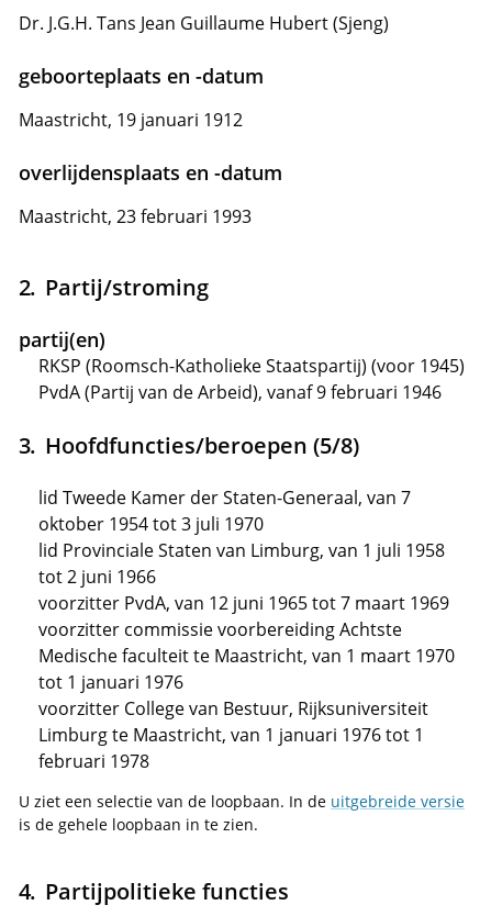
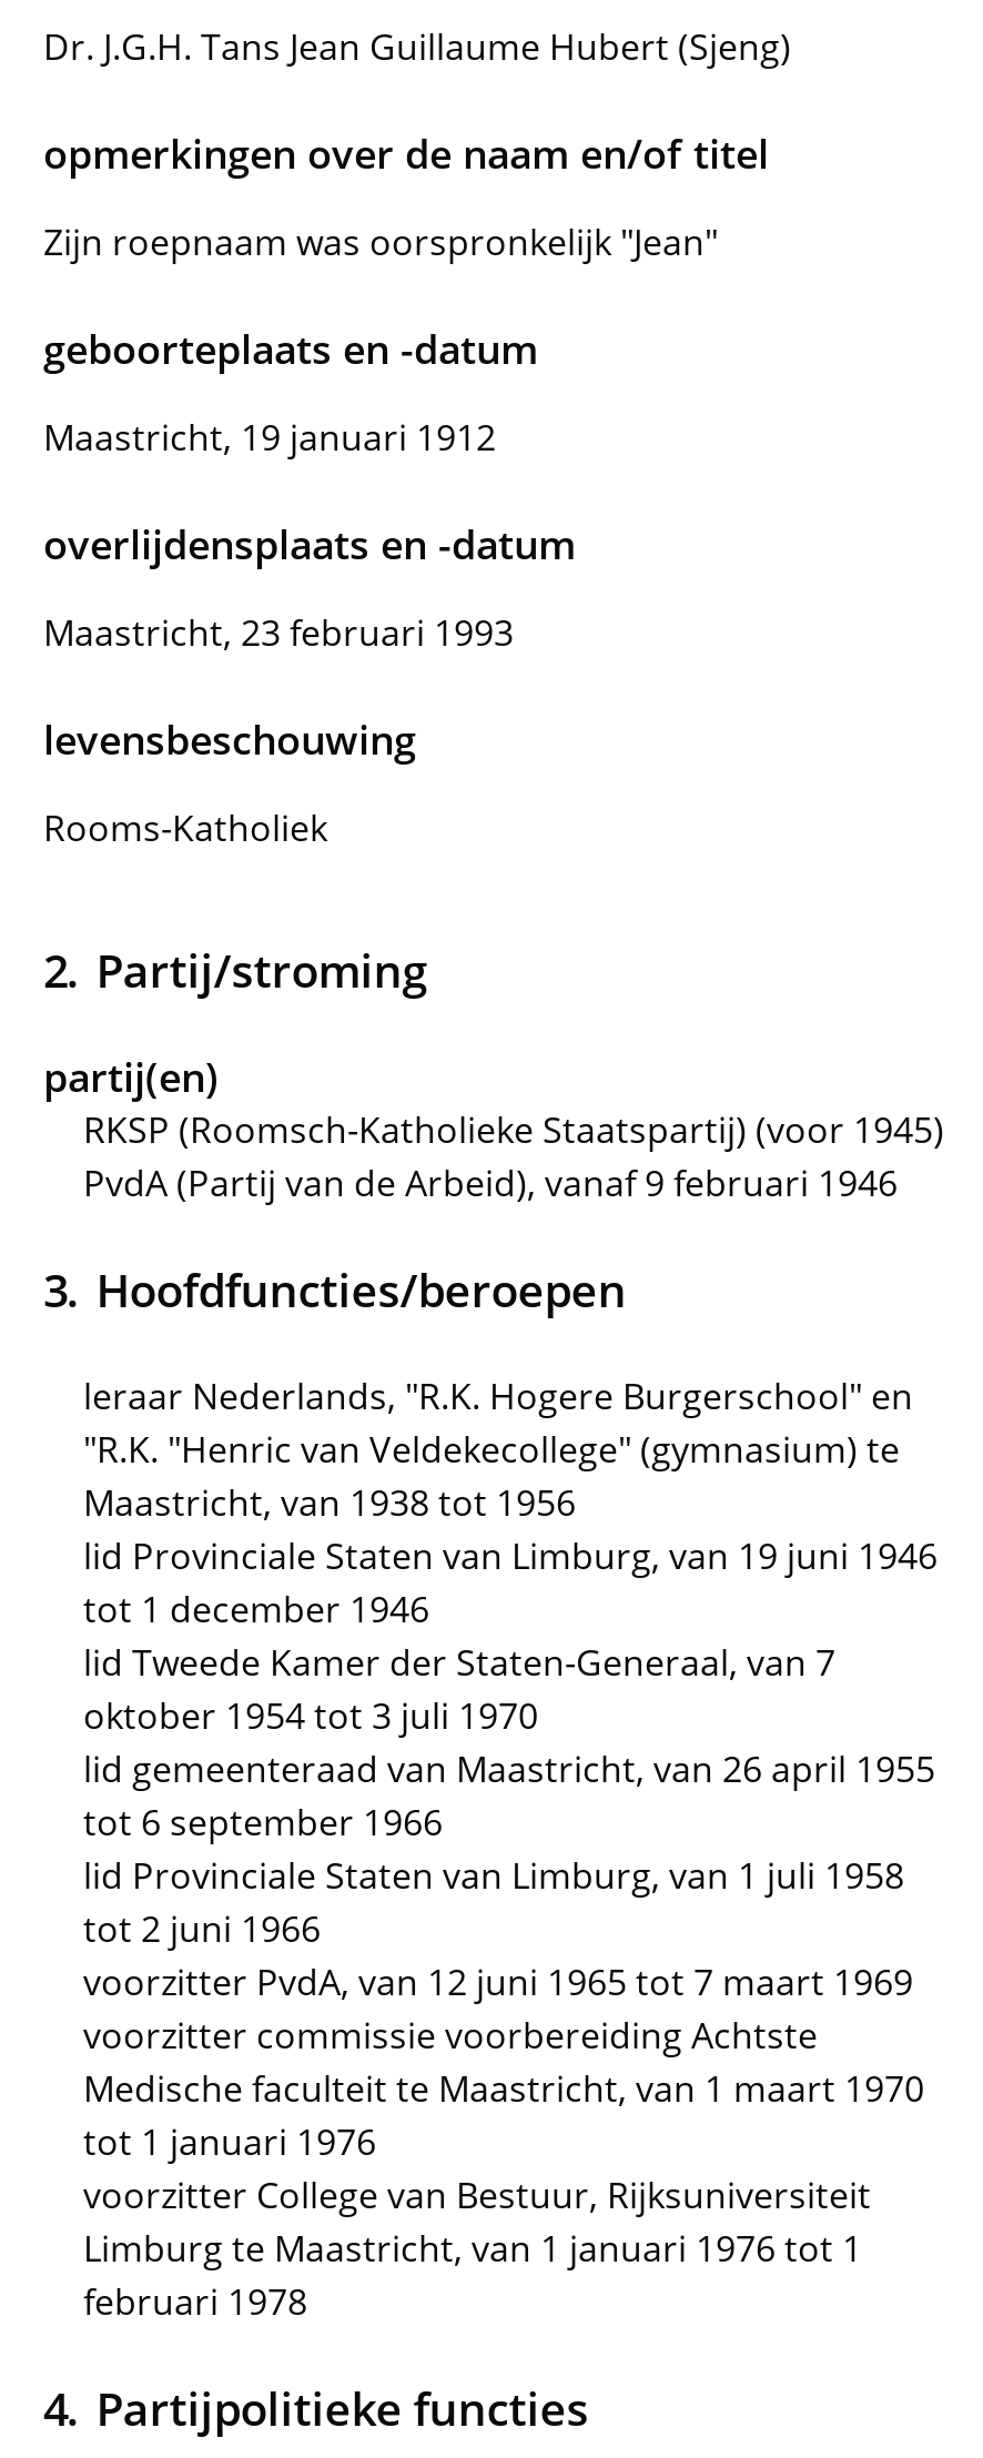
none -> [43,127,769,266] opmerkingen over de naam en/of titel | Zijn roepnaam was oorspronkelijk "Jean"
none -> [43,712,416,852] levensbeschouwing | Rooms-Katholiek
[45,429,359,460] Hoofdfuncties/beroepen (5/8) -> [83,1258,938,1633] Hoofdfuncties/beroepen | leraar Nederlands, "R.K. Hogere Burgerschool" en | "R.K. "Henric van Veldekecollege" (gymnasium) te | Maastricht, van 1938 tot 1956 | lid Provinciale Staten van Limburg, van 19 juni 1946 | tot 1 december 1946
moved [38,485,411,536] -> [83,1638,835,1740]: lid Tweede Kamer der Staten-Generaal, van 7 | oktober 1954 tot 3 juli 1970
none -> [83,1744,935,1847] lid gemeenteraad van Maastricht, van 26 april 1955 | tot 6 september 1966
moved [38,538,455,773] -> [83,1851,924,2326]: lid Provinciale Staten van Limburg, van 1 juli 1958 | tot 2 juni 1966 | voorzitter PvdA, van 12 juni 1965 tot 7 maart 1969 | ... | Limburg te Maastricht, van 1 januari 1976 tot 1 | februari 1978
[19,791,465,835] U ziet een selectie van de loopbaan. In de uitgebreide versie | is de gehele loopbaan in te zien. -> none

